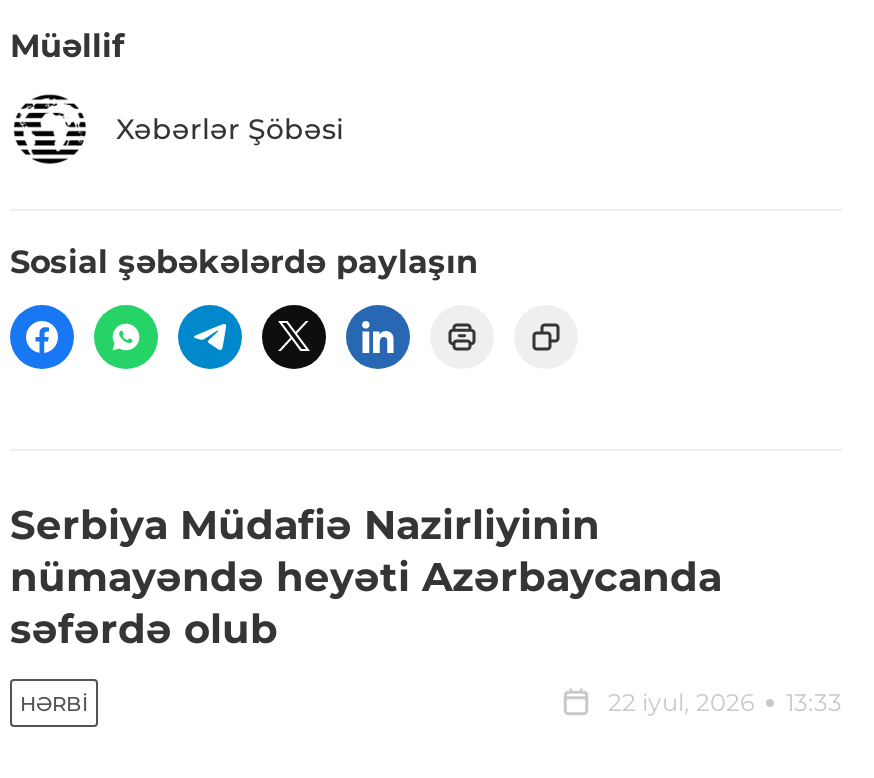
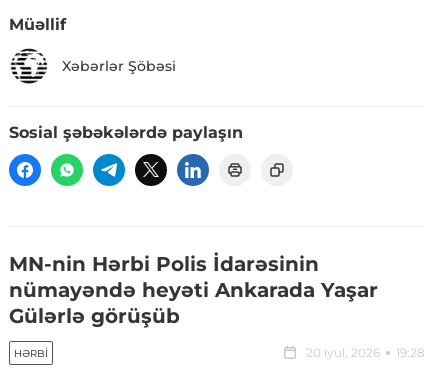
[10,502,722,654] Serbiya Müdafiə Nazirliyinin | nümayəndə heyəti Azərbaycanda | səfərdə olub -> [9,252,378,328] MN-nin Hərbi Polis İdarəsinin | nümayəndə heyəti Ankarada Yaşar | Gülərlə görüşüb
[608,688,842,718] 22 iyul, 2026 | 13:33 -> [306,345,425,360] 20 iyul, 2026 | 19:28

